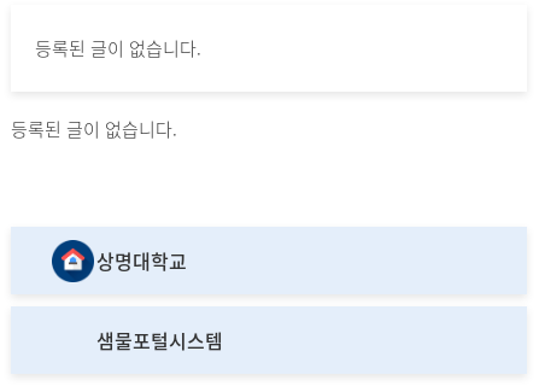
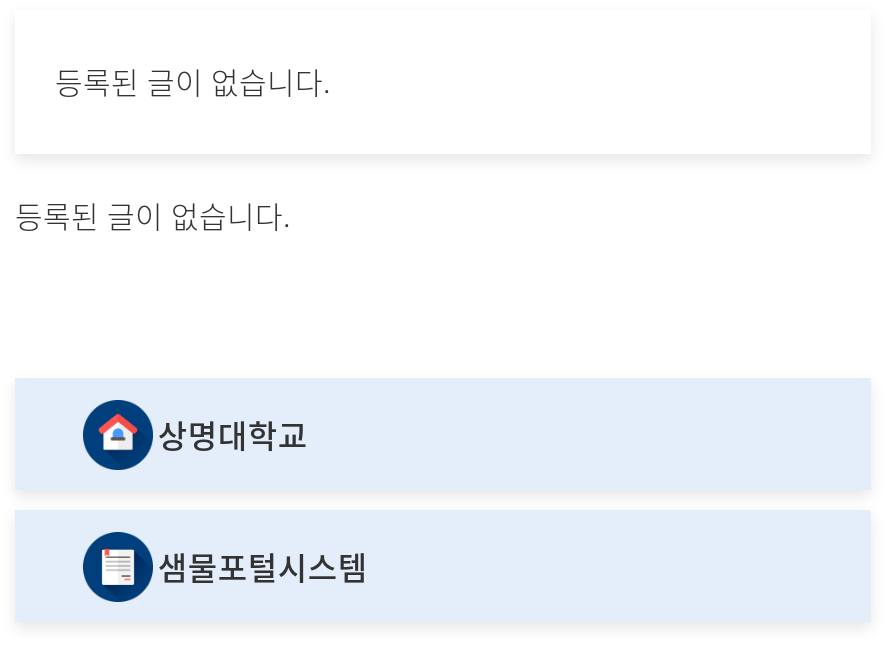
none -> [81,530,151,604] [image]

